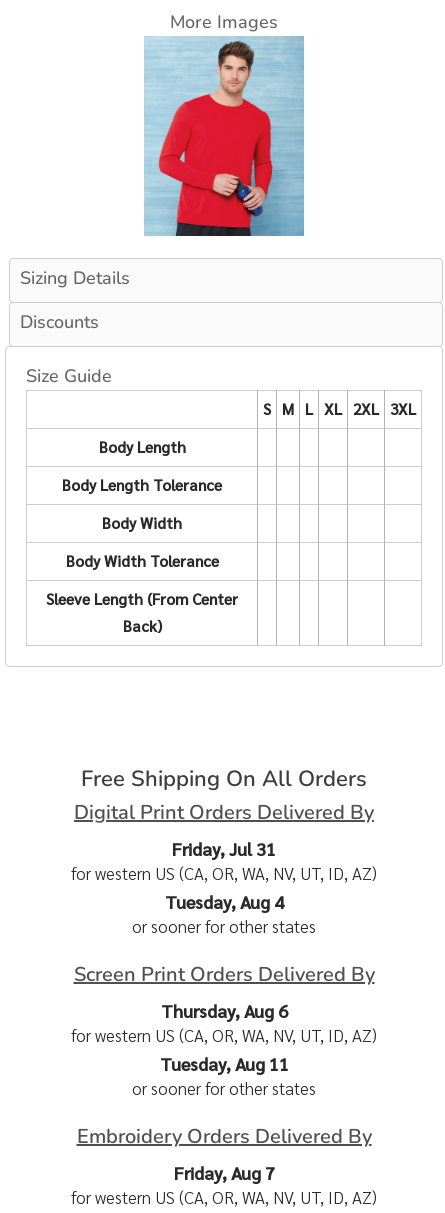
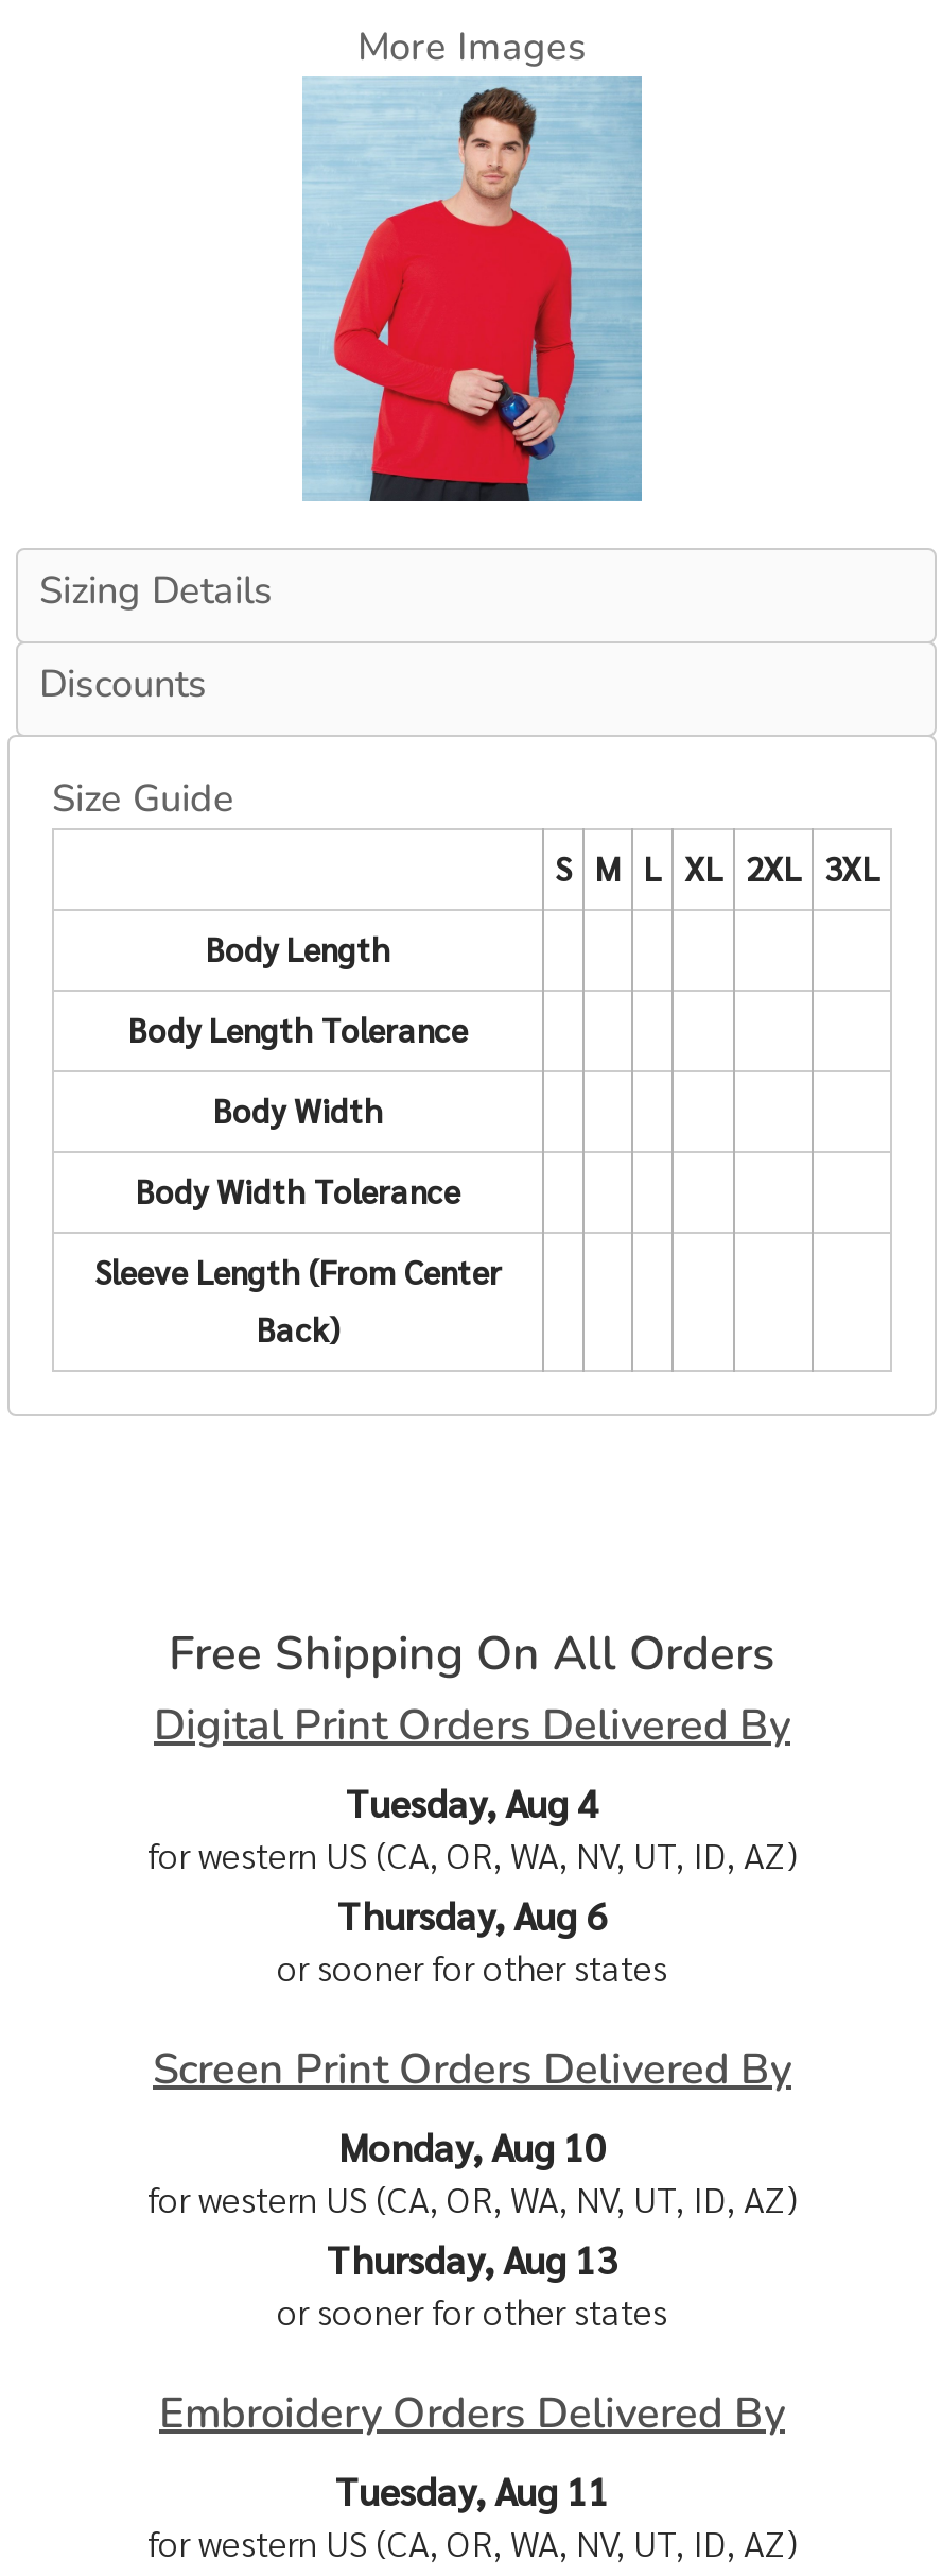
[172,837,276,860] Friday, Jul 31 -> [346,1778,598,1827] Tuesday, Aug 4
[164,890,283,913] Tuesday, Aug 4 -> [337,1891,607,1940] Thursday, Aug 6
[160,999,287,1022] Thursday, Aug 6 -> [338,2122,606,2171] Monday, Aug 10
[159,1052,288,1075] Tuesday, Aug 11 -> [327,2235,617,2284] Thursday, Aug 13
[173,1161,274,1184] Friday, Aug 7 -> [335,2466,609,2515] Tuesday, Aug 11

